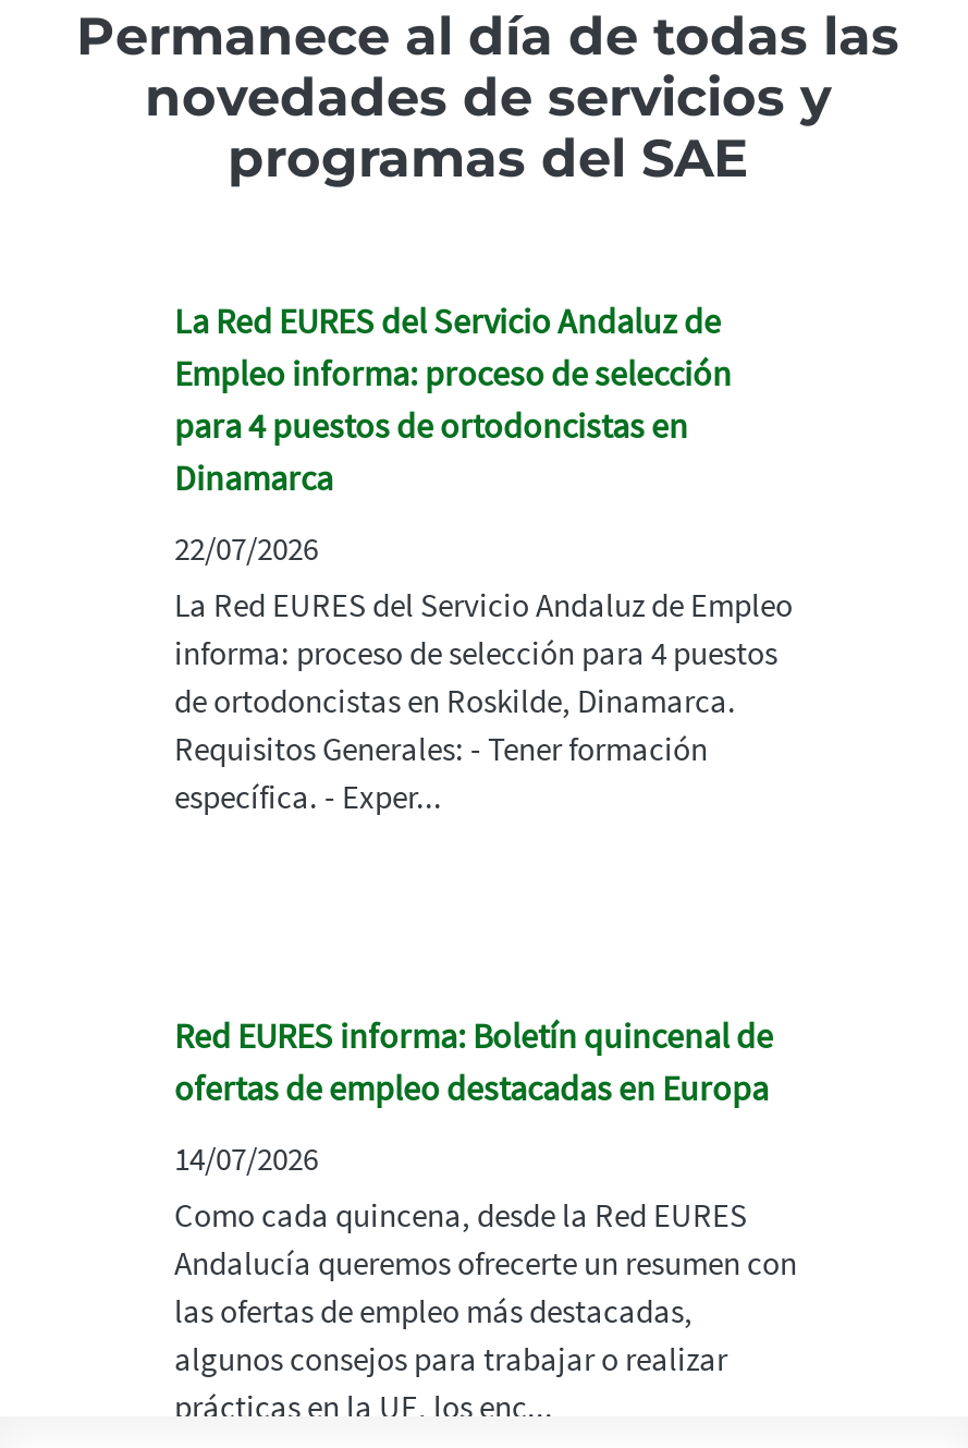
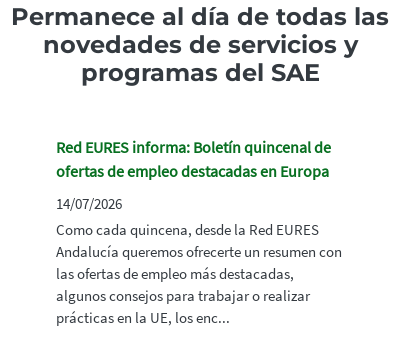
[174,299,793,817] La Red EURES del Servicio Andaluz de | Empleo informa: proceso de selección | para 4 puestos de ortodoncistas en | Dinamarca | 22/07/2026 | La Red EURES del Servicio Andaluz de Empleo | informa: proceso de selección para 4 puestos | de ortodoncistas en Roskilde, Dinamarca. | Requisitos Generales: - Tener formación | específica. - Exper... -> none

